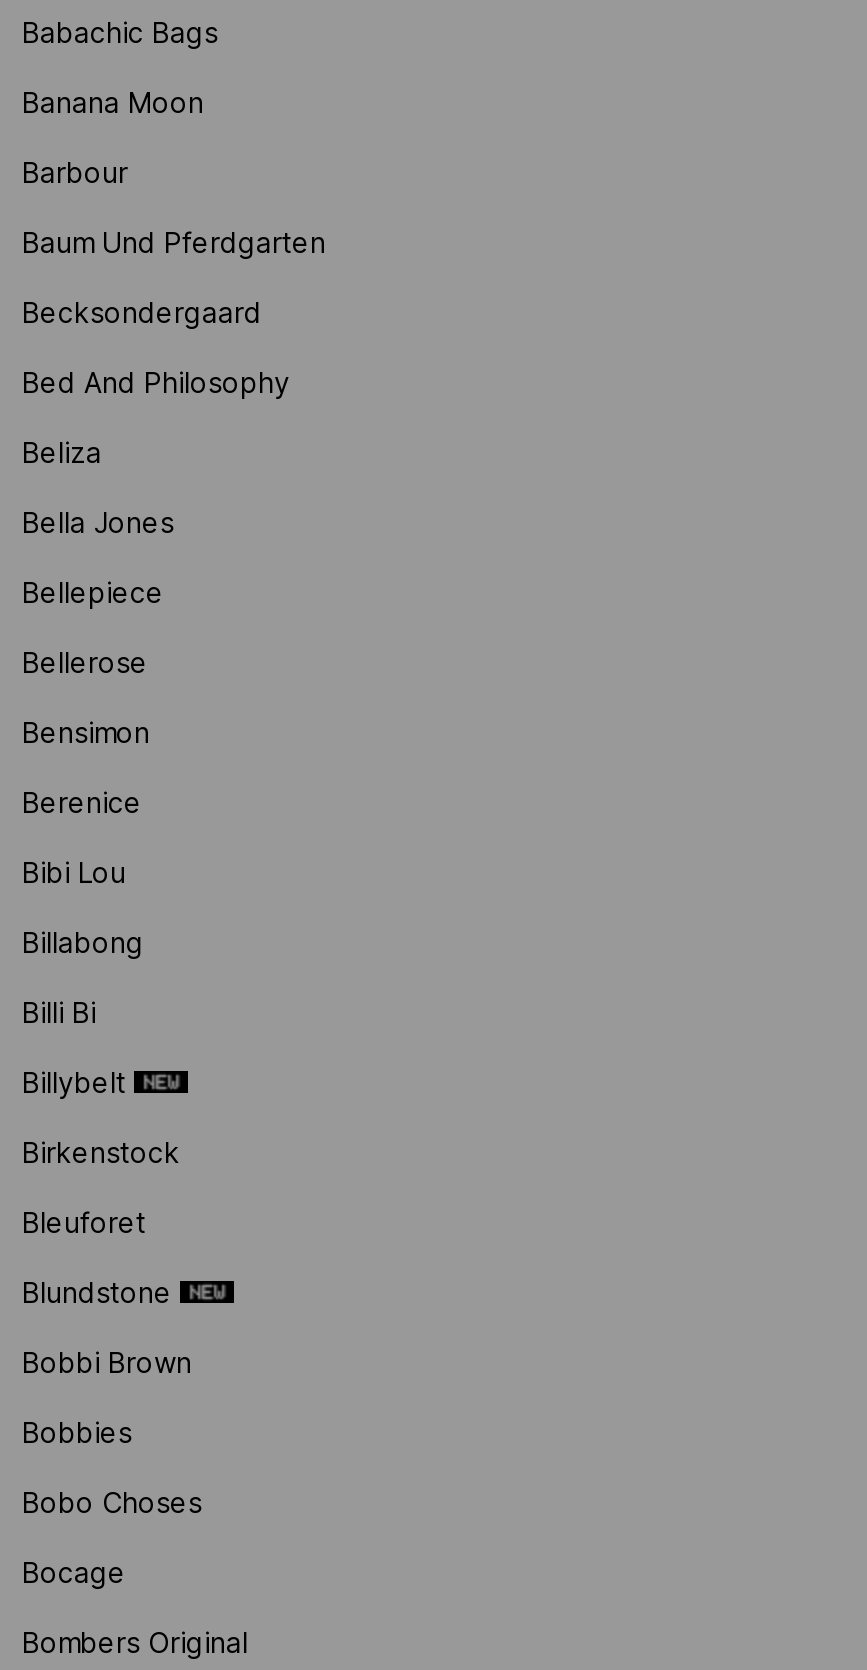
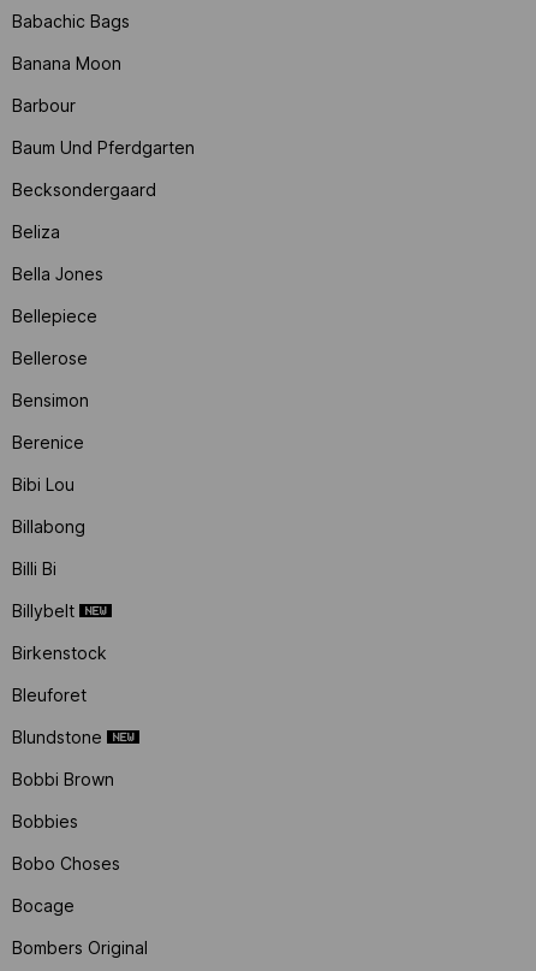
[22,365,290,399] Bed And Philosophy -> none

